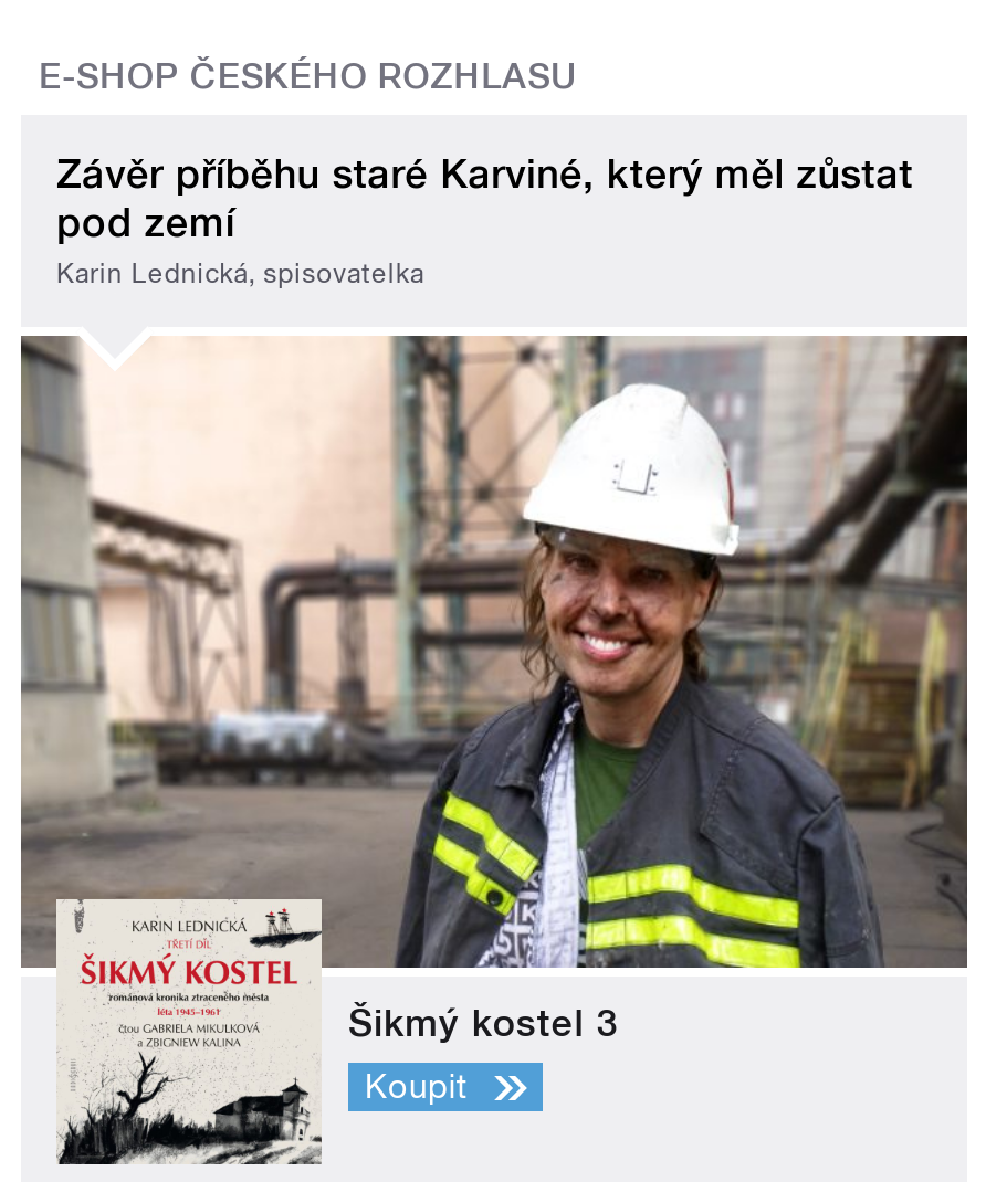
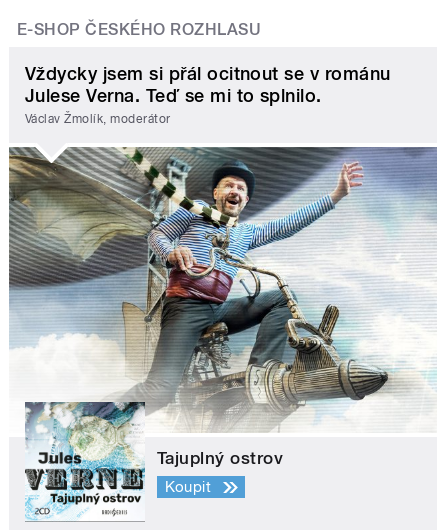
[56,150,913,290] Závěr příběhu staré Karviné, který měl zůstat | pod zemí | Karin Lednická, spisovatelka -> [25,63,391,126] Vždycky jsem si přál ocitnout se v románu | Julese Verna. Teď se mi to splnilo. | Václav Žmolík, moderátor
[19,334,969,1167] [image] | Šikmý kostel 3 -> [9,146,438,522] [image] | Tajuplný ostrov

